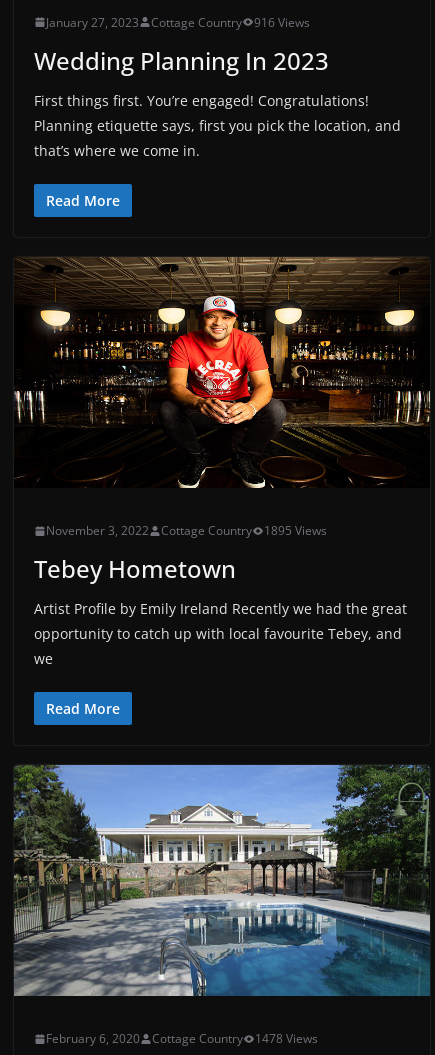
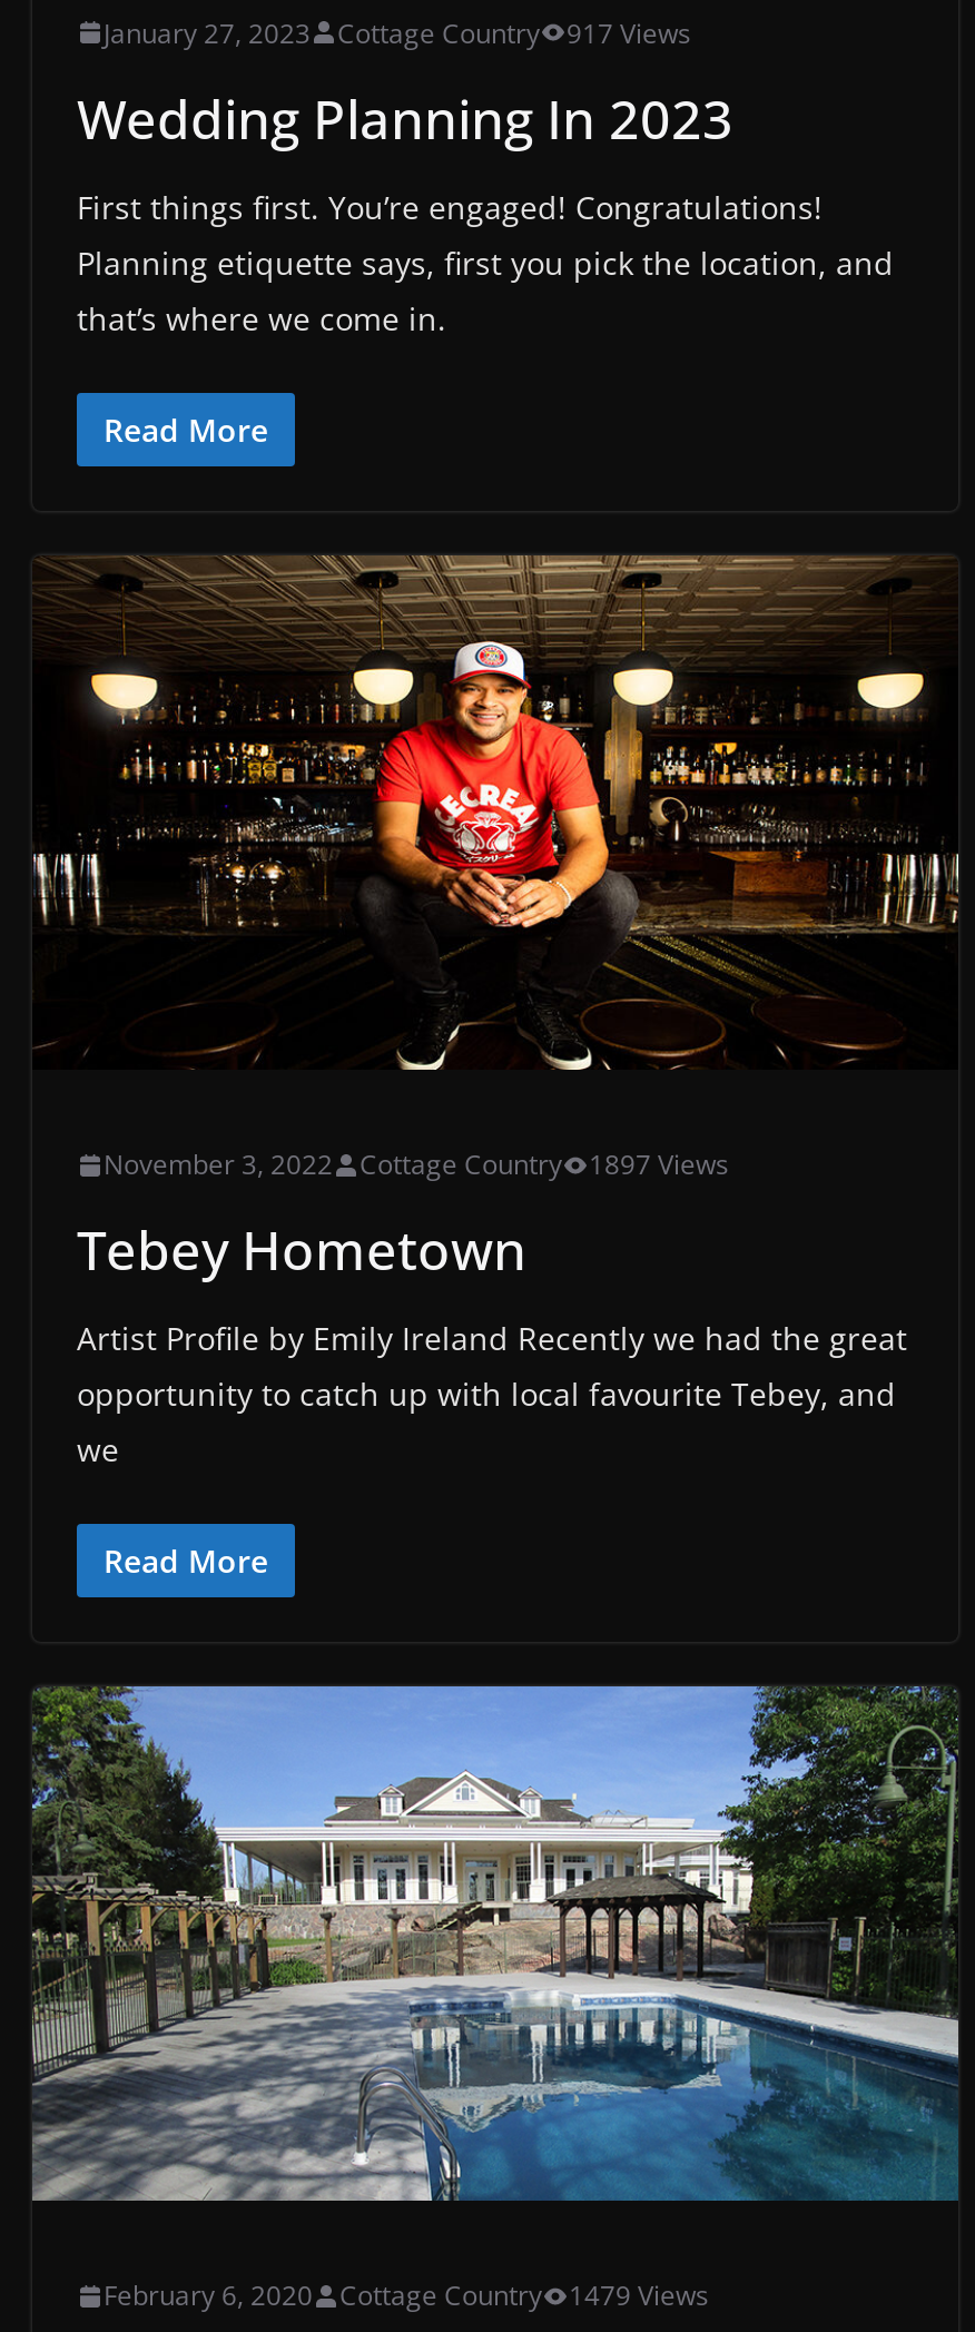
[46,14,310,31] January 27, 2023 Cottage Country 916 Views -> [104,14,691,52] January 27, 2023 Cottage Country 917 Views
[46,522,327,539] November 3, 2022 Cottage Country 1895 Views -> [104,1146,729,1183] November 3, 2022 Cottage Country 1897 Views
[46,1030,318,1047] February 6, 2020 Cottage Country 1478 Views -> [104,2277,709,2315] February 6, 2020 Cottage Country 1479 Views

